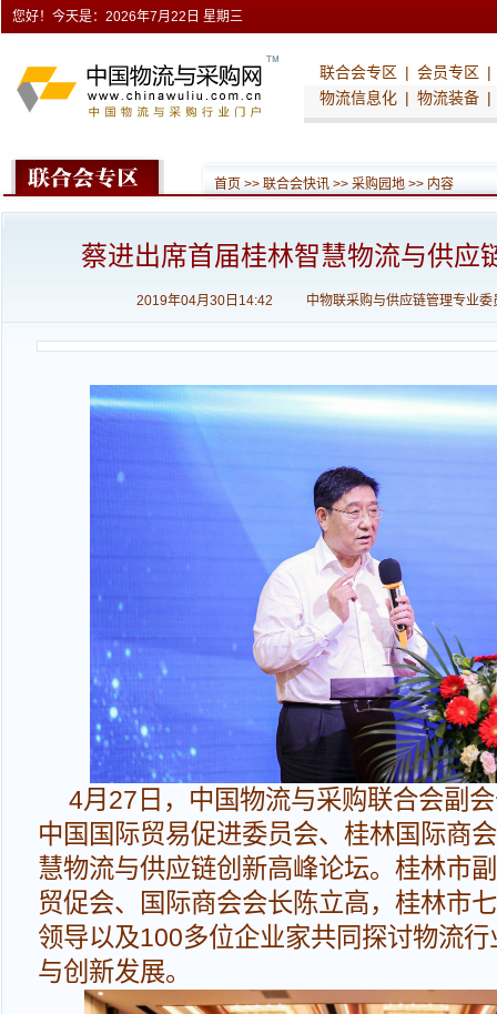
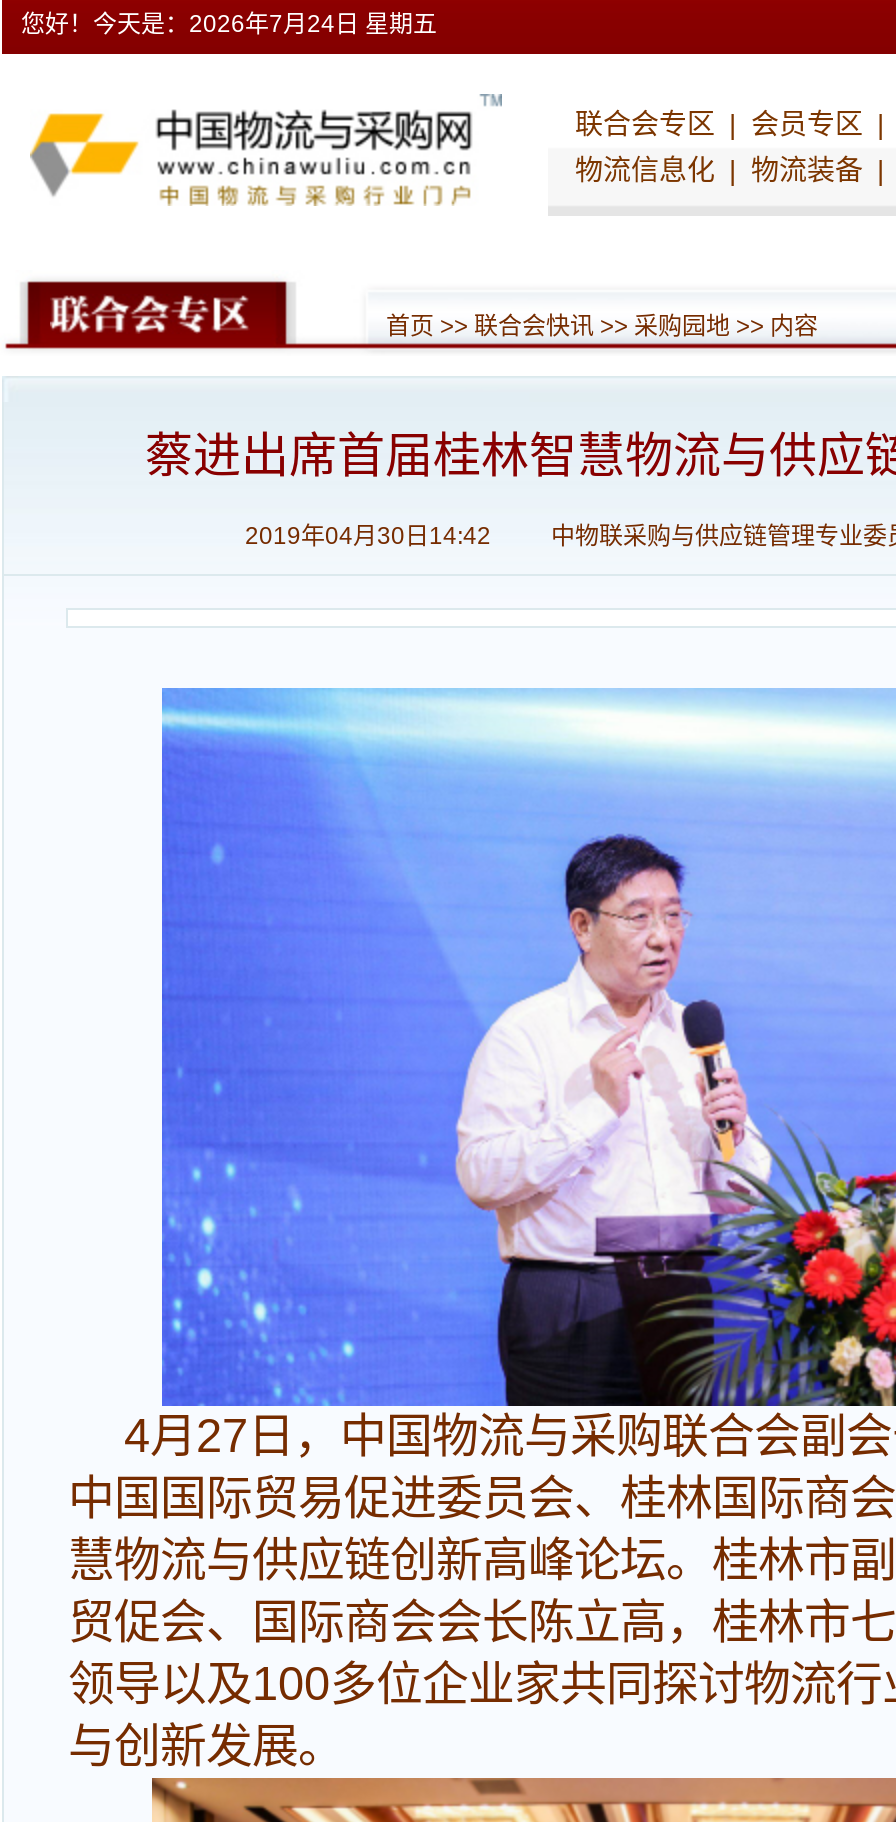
[12,9,242,24] 您好！今天是：2026年7月22日 星期三 -> [21,10,437,38] 您好！今天是：2026年7月24日 星期五

